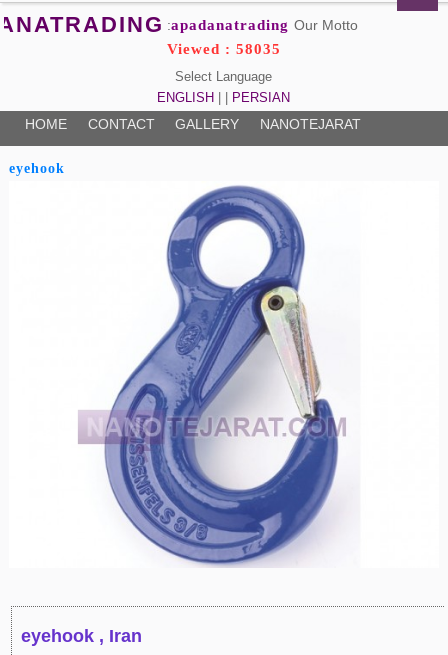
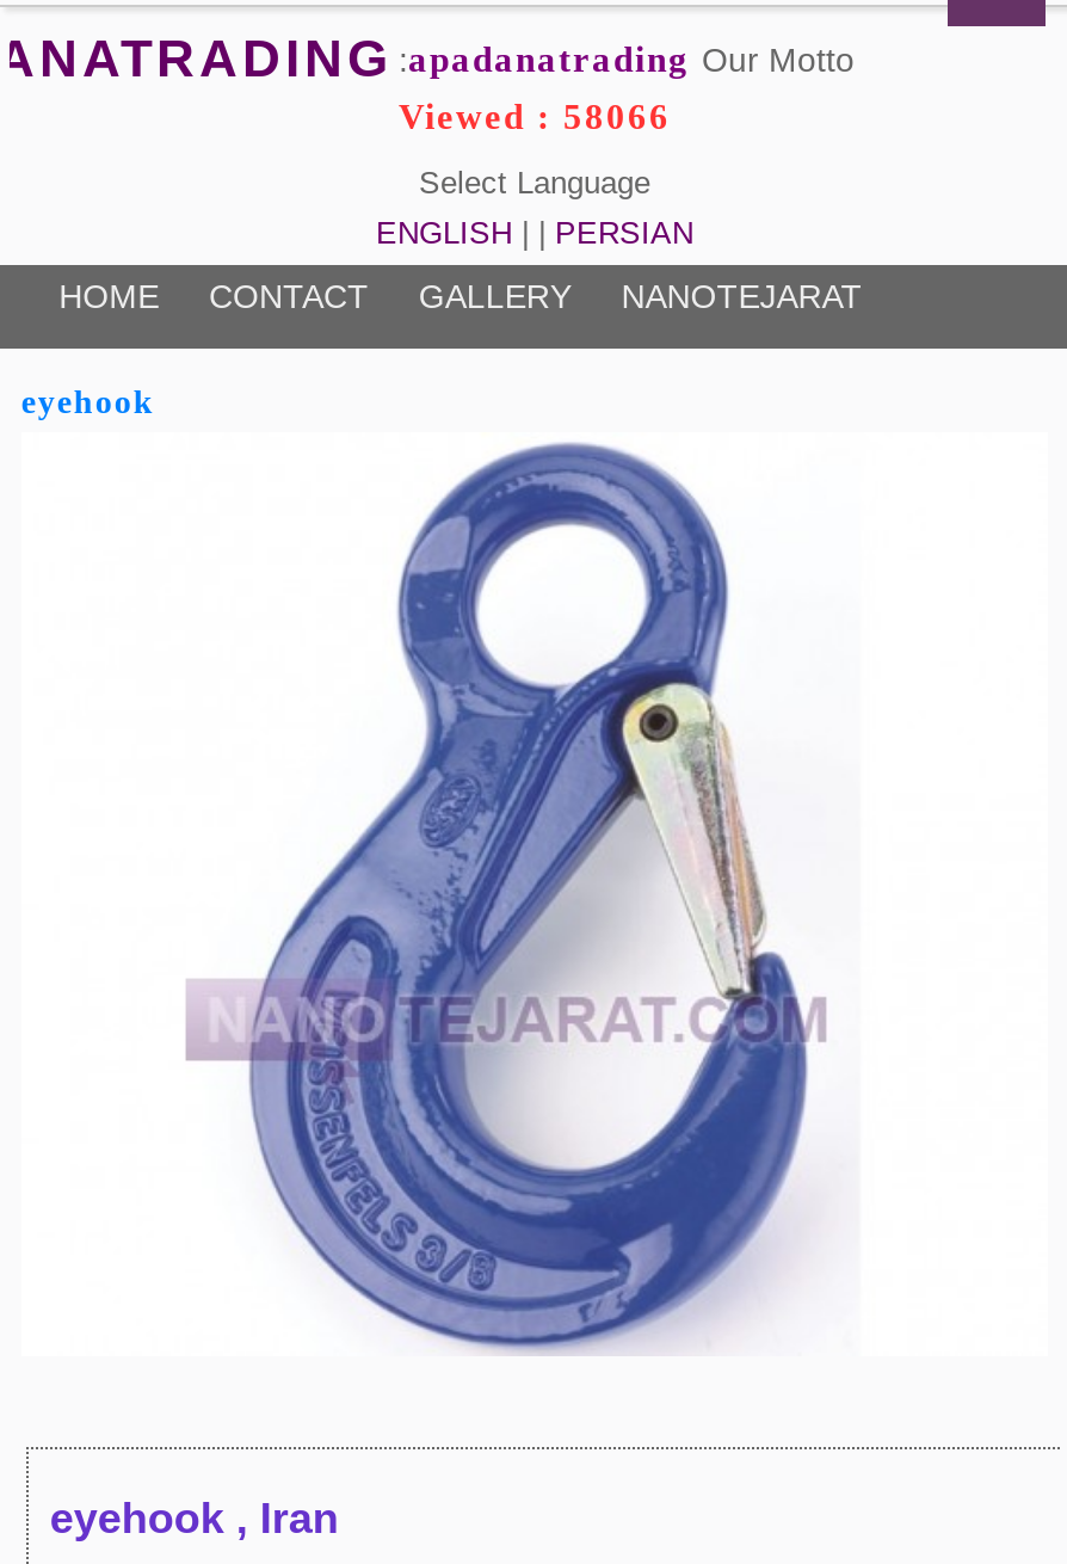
[167,41,281,57] Viewed : 58035 -> [398,98,671,136] Viewed : 58066

